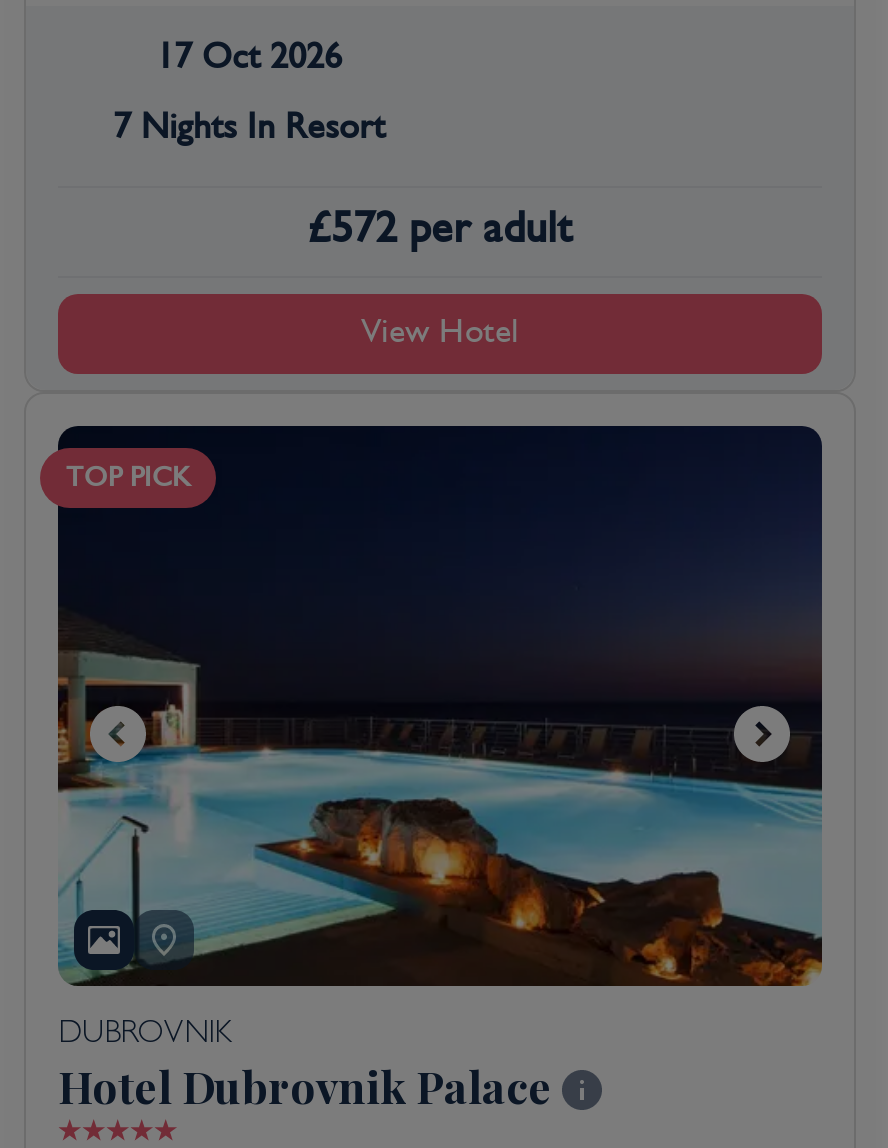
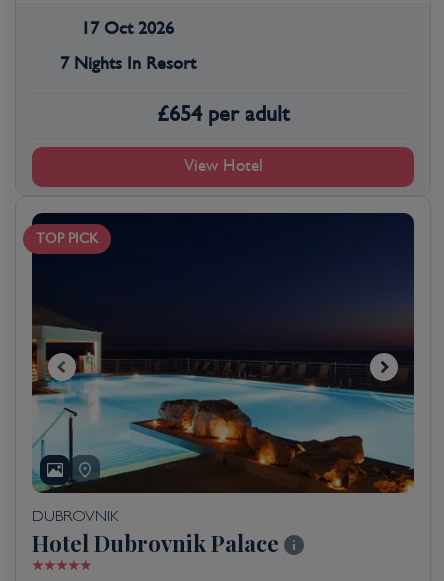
[307,203,573,251] £572 per adult -> [156,102,289,126] £654 per adult

